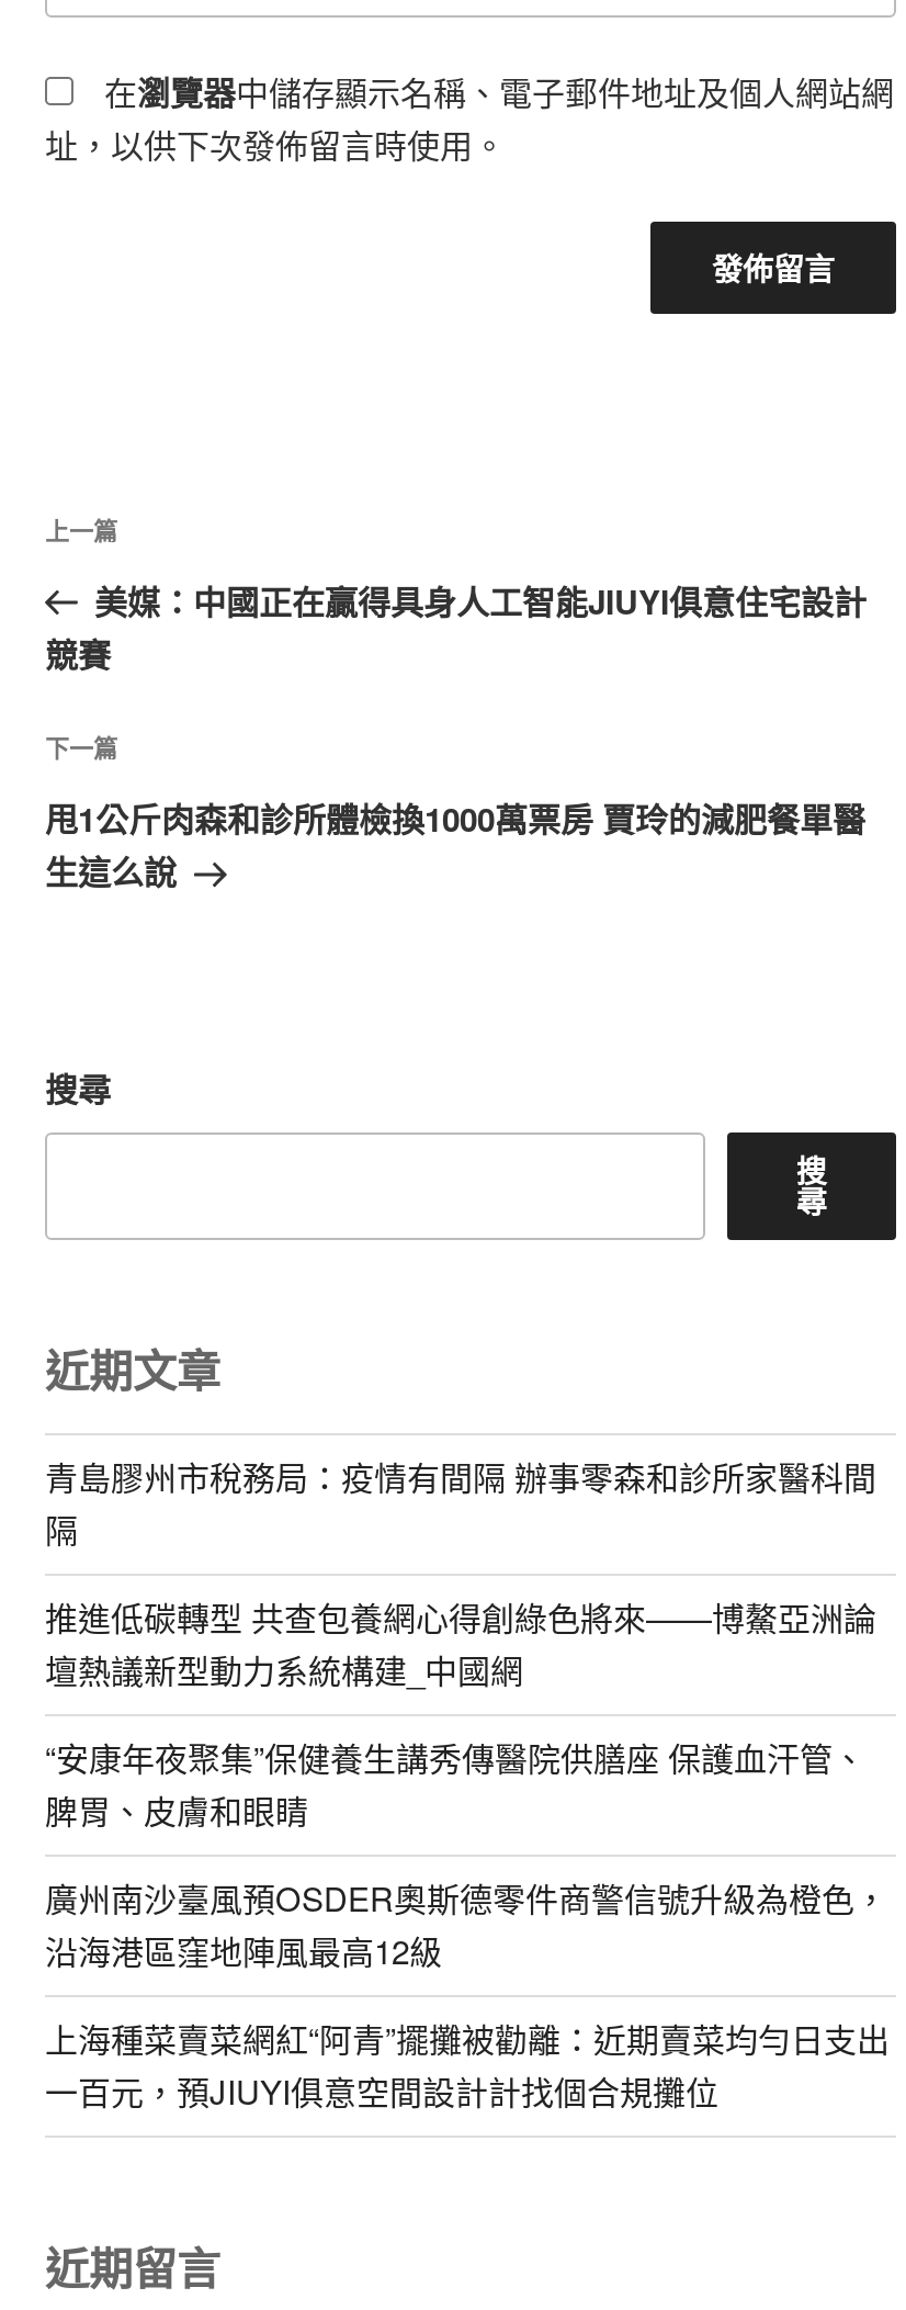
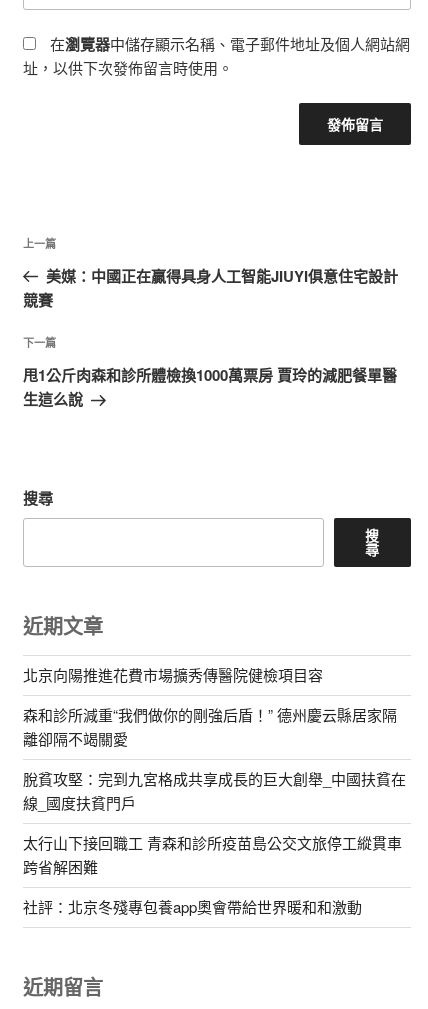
[45,1453,876,1552] 青島膠州市稅務局：疫情有間隔 辦事零森和診所家醫科間 | 隔 -> [23,664,323,685] 北京向陽推進花費市場擴秀傳醫院健檢項目容
[45,1594,876,1693] 推進低碳轉型 共查包養網心得創綠色將來——博鰲亞洲論 | 壇熱議新型動力系統構建_中國網 -> [23,704,397,749] 森和診所減重“我們做你的剛強后盾！” 德州慶云縣居家隔 | 離卻隔不竭關愛
[45,1734,865,1833] “安康年夜聚集”保健養生講秀傳醫院供膳座 保護血汗管、 | 脾胃、皮膚和眼睛 -> [23,768,406,813] 脫貧攻堅：完到九宮格成共享成長的巨大創舉_中國扶貧在 | 線_國度扶貧門戶
[45,1875,887,1974] 廣州南沙臺風預OSDER奧斯德零件商警信號升級為橙色， | 沿海港區窪地陣風最高12級 -> [23,832,402,877] 太行山下接回職工 青森和診所疫苗島公交文旅停工縱貫車 | 跨省解困難
[45,2015,890,2114] 上海種菜賣菜網紅“阿青”擺攤被勸離：近期賣菜均勻日支出 | 一百元，預JIUYI俱意空間設計計找個合規攤位 -> [23,896,362,917] 社評：北京冬殘專包養app奧會帶給世界暖和和激動

